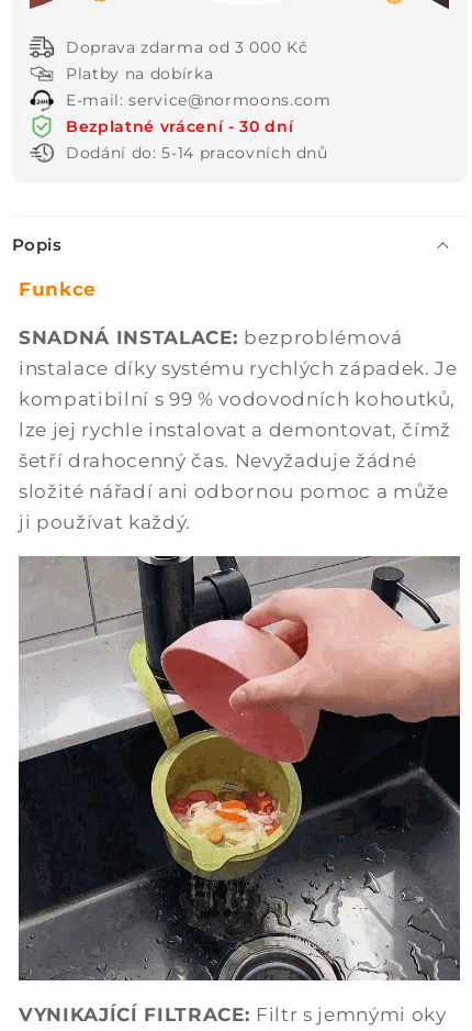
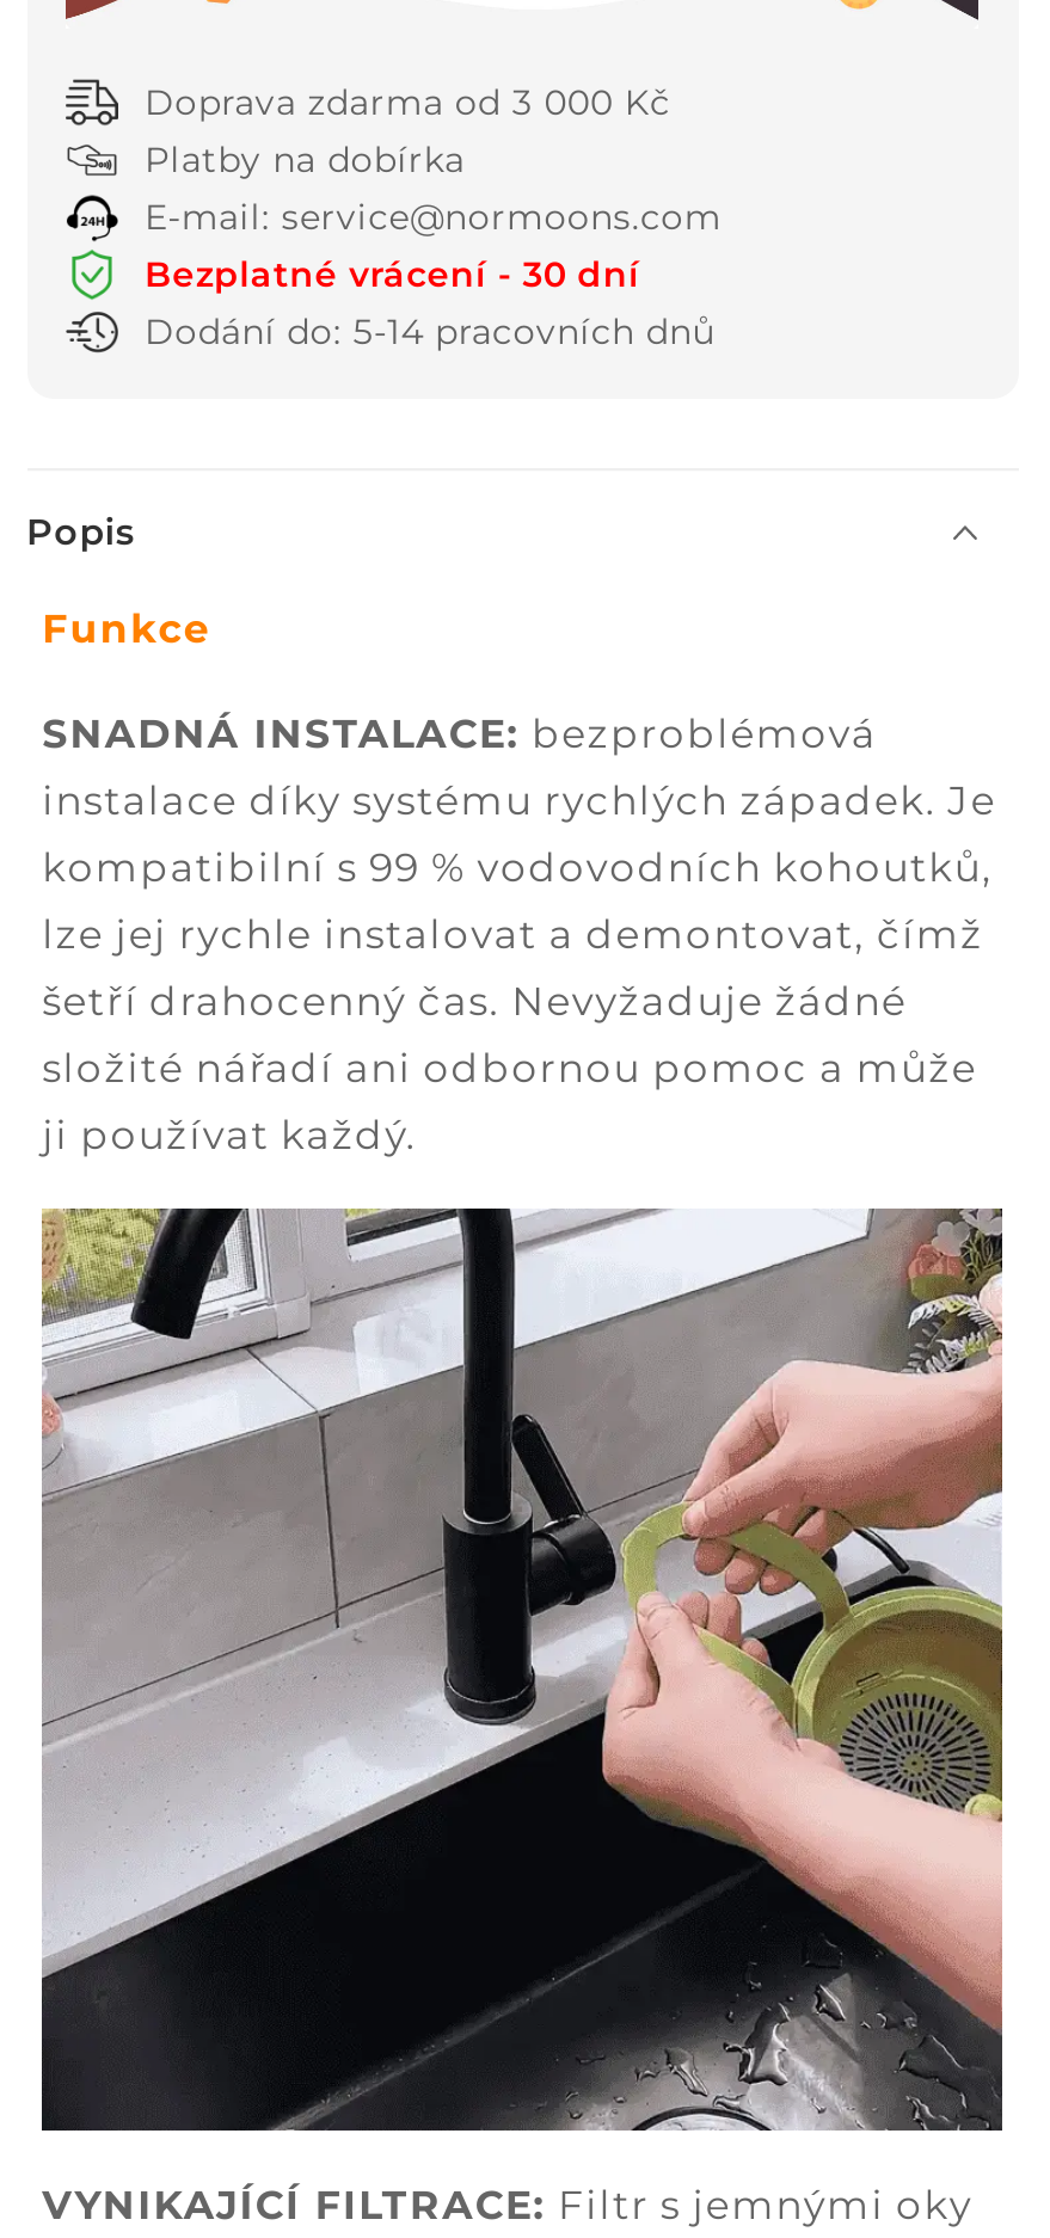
[18,555,461,982] [image] -> [42,1209,1005,2133] [image]

